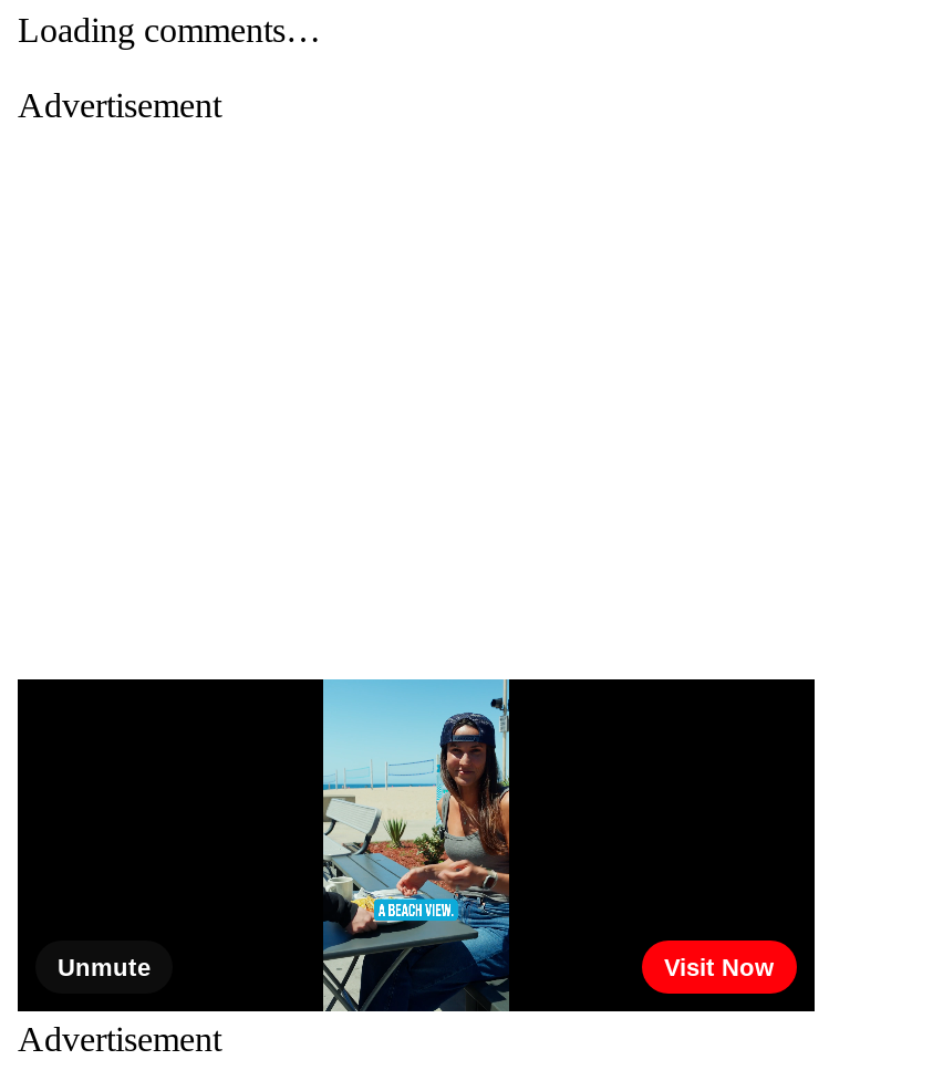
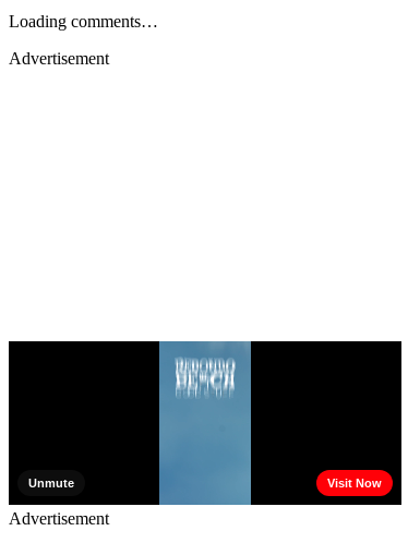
[321,679,511,1014] [image] -> [158,341,252,506] [image]

